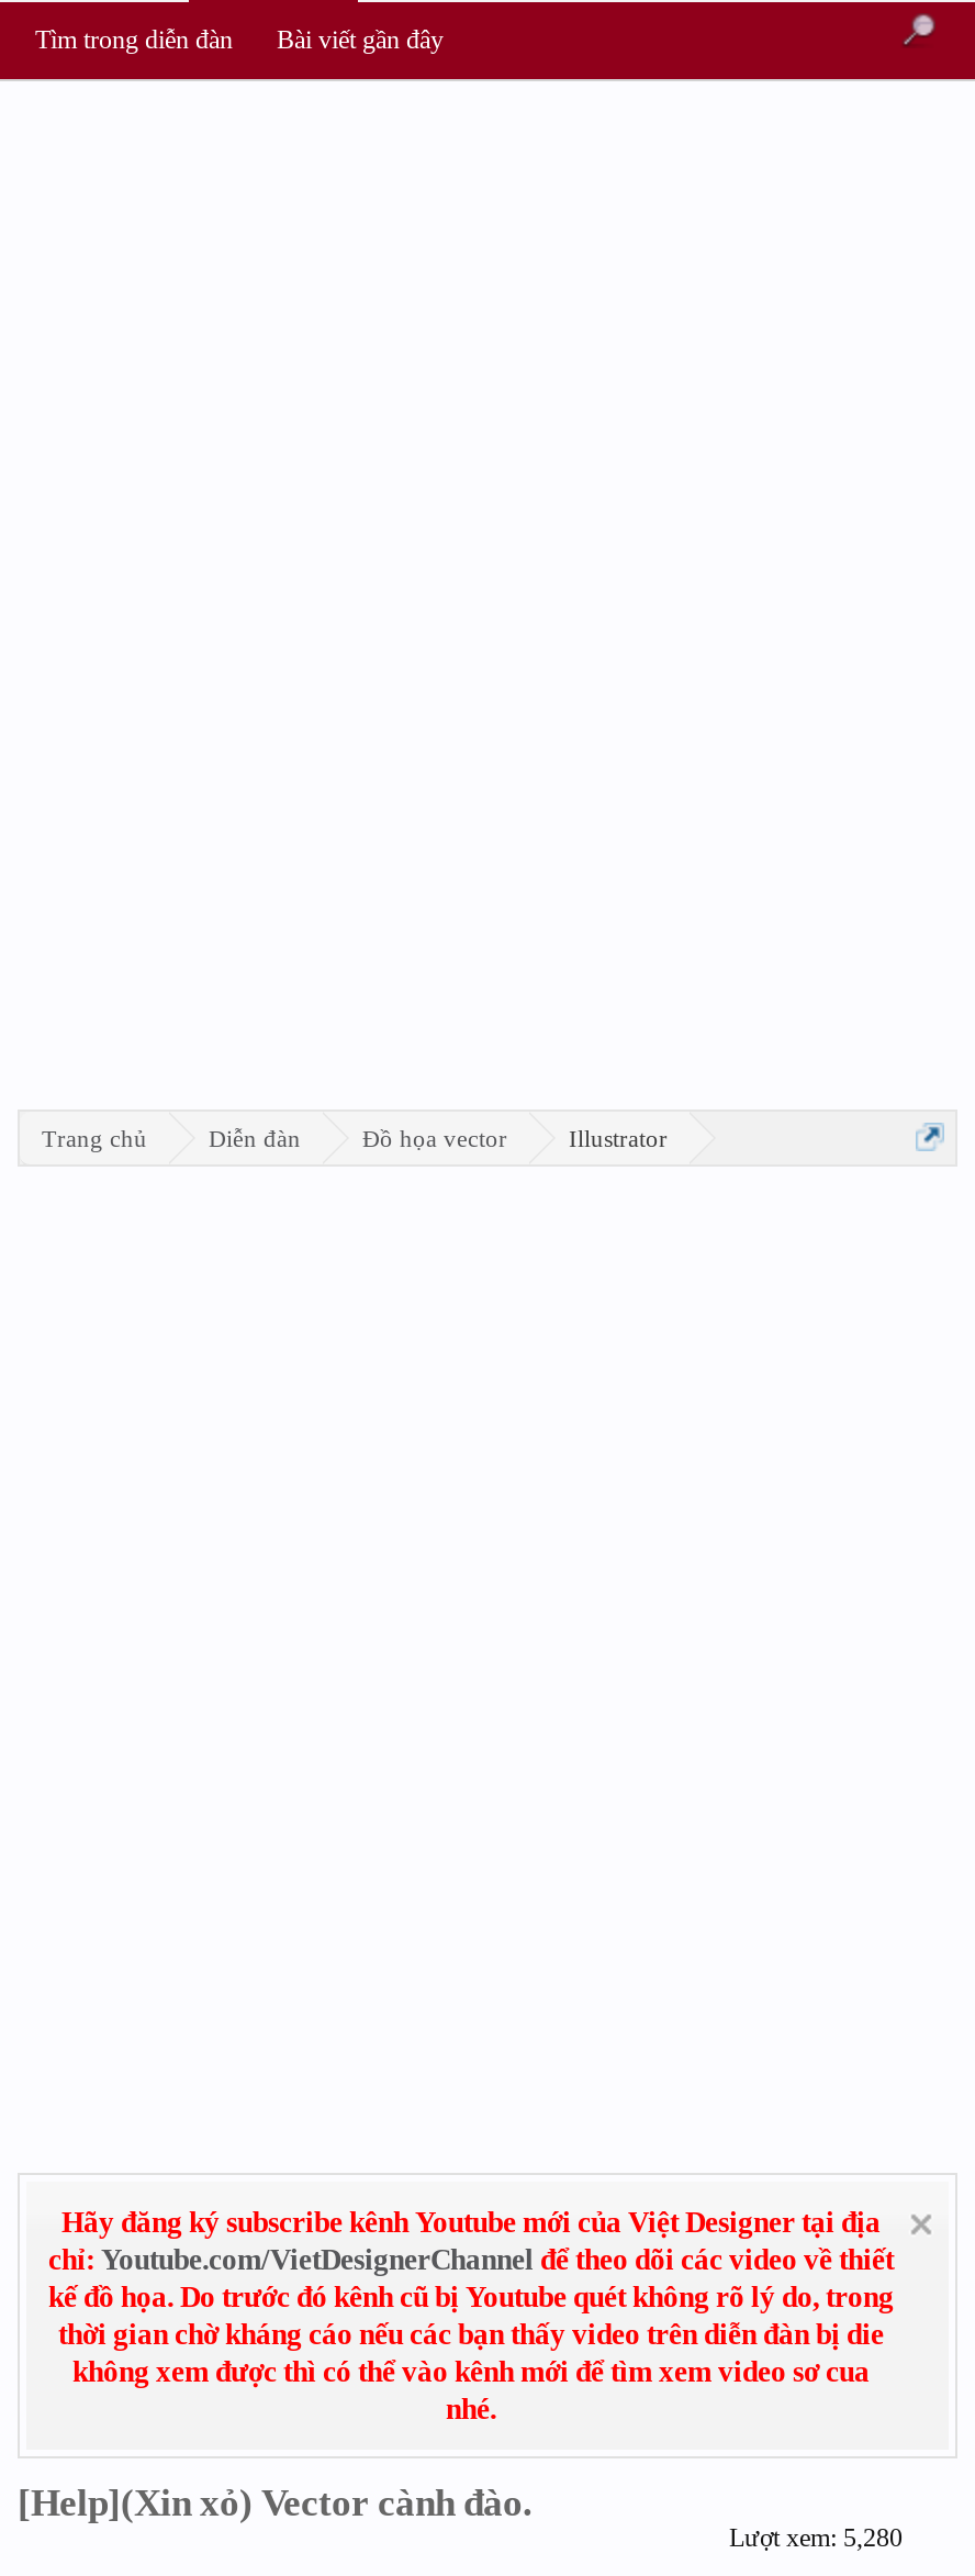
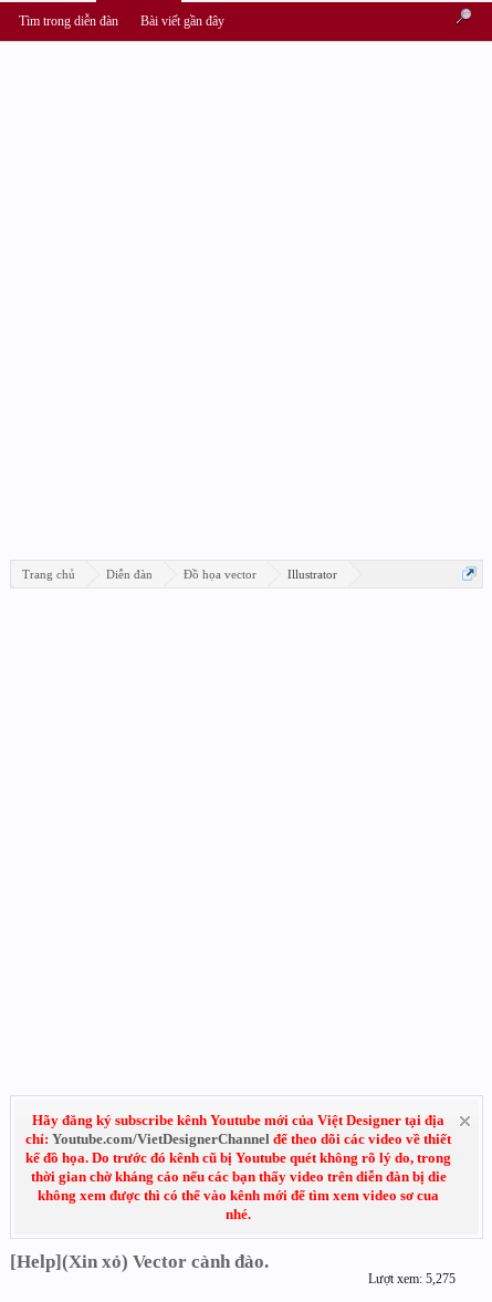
[729,2522,903,2553] Lượt xem: 5,280 -> [368,1271,456,1287] Lượt xem: 5,275

